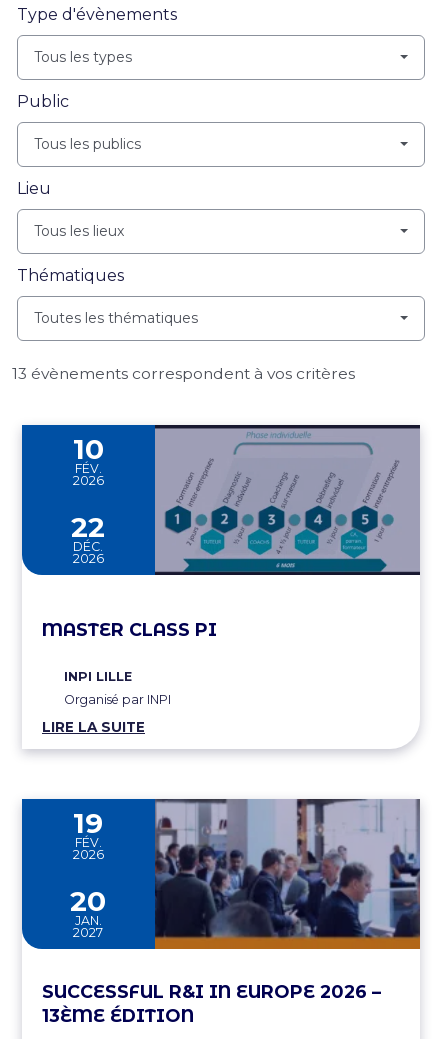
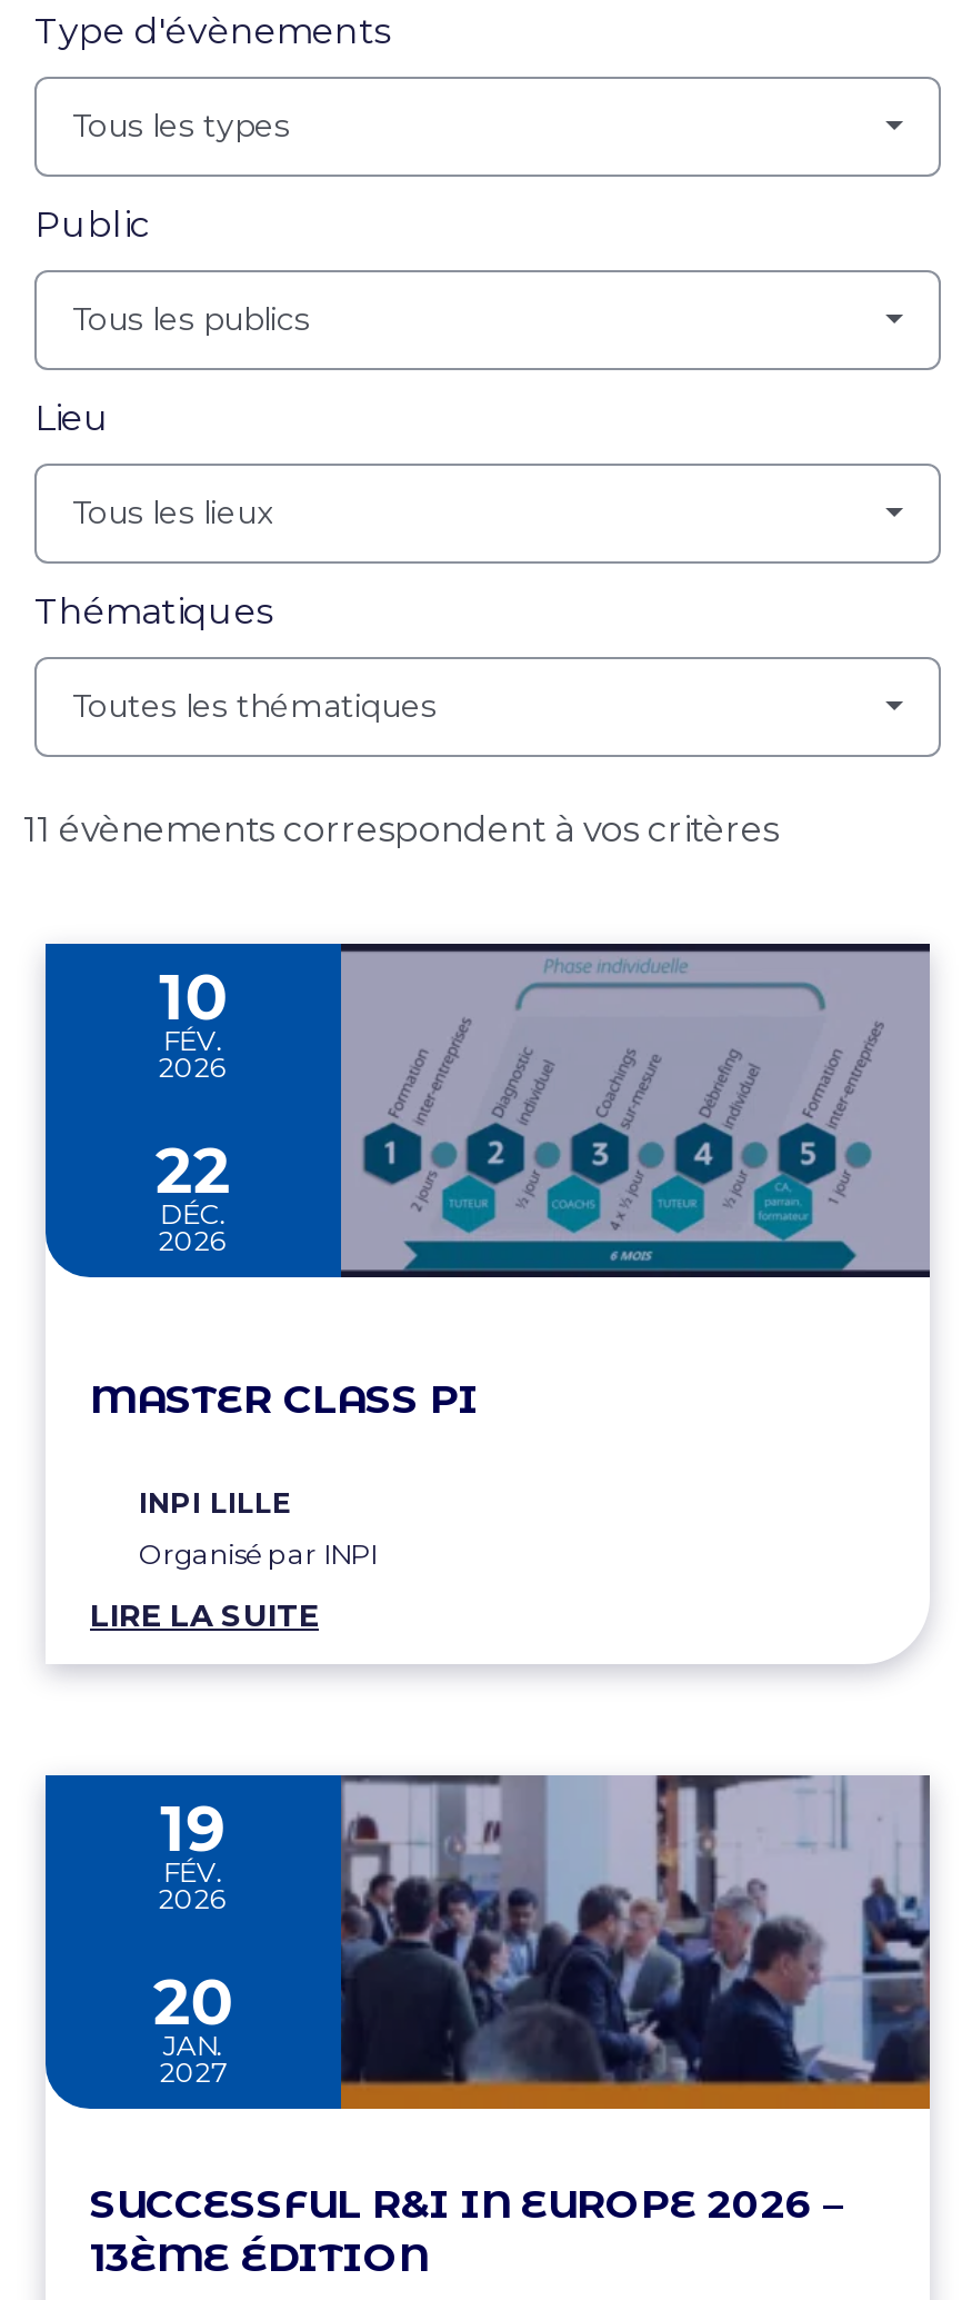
[12,364,355,383] 13 évènements correspondent à vos critères -> [23,808,779,850] 11 évènements correspondent à vos critères

